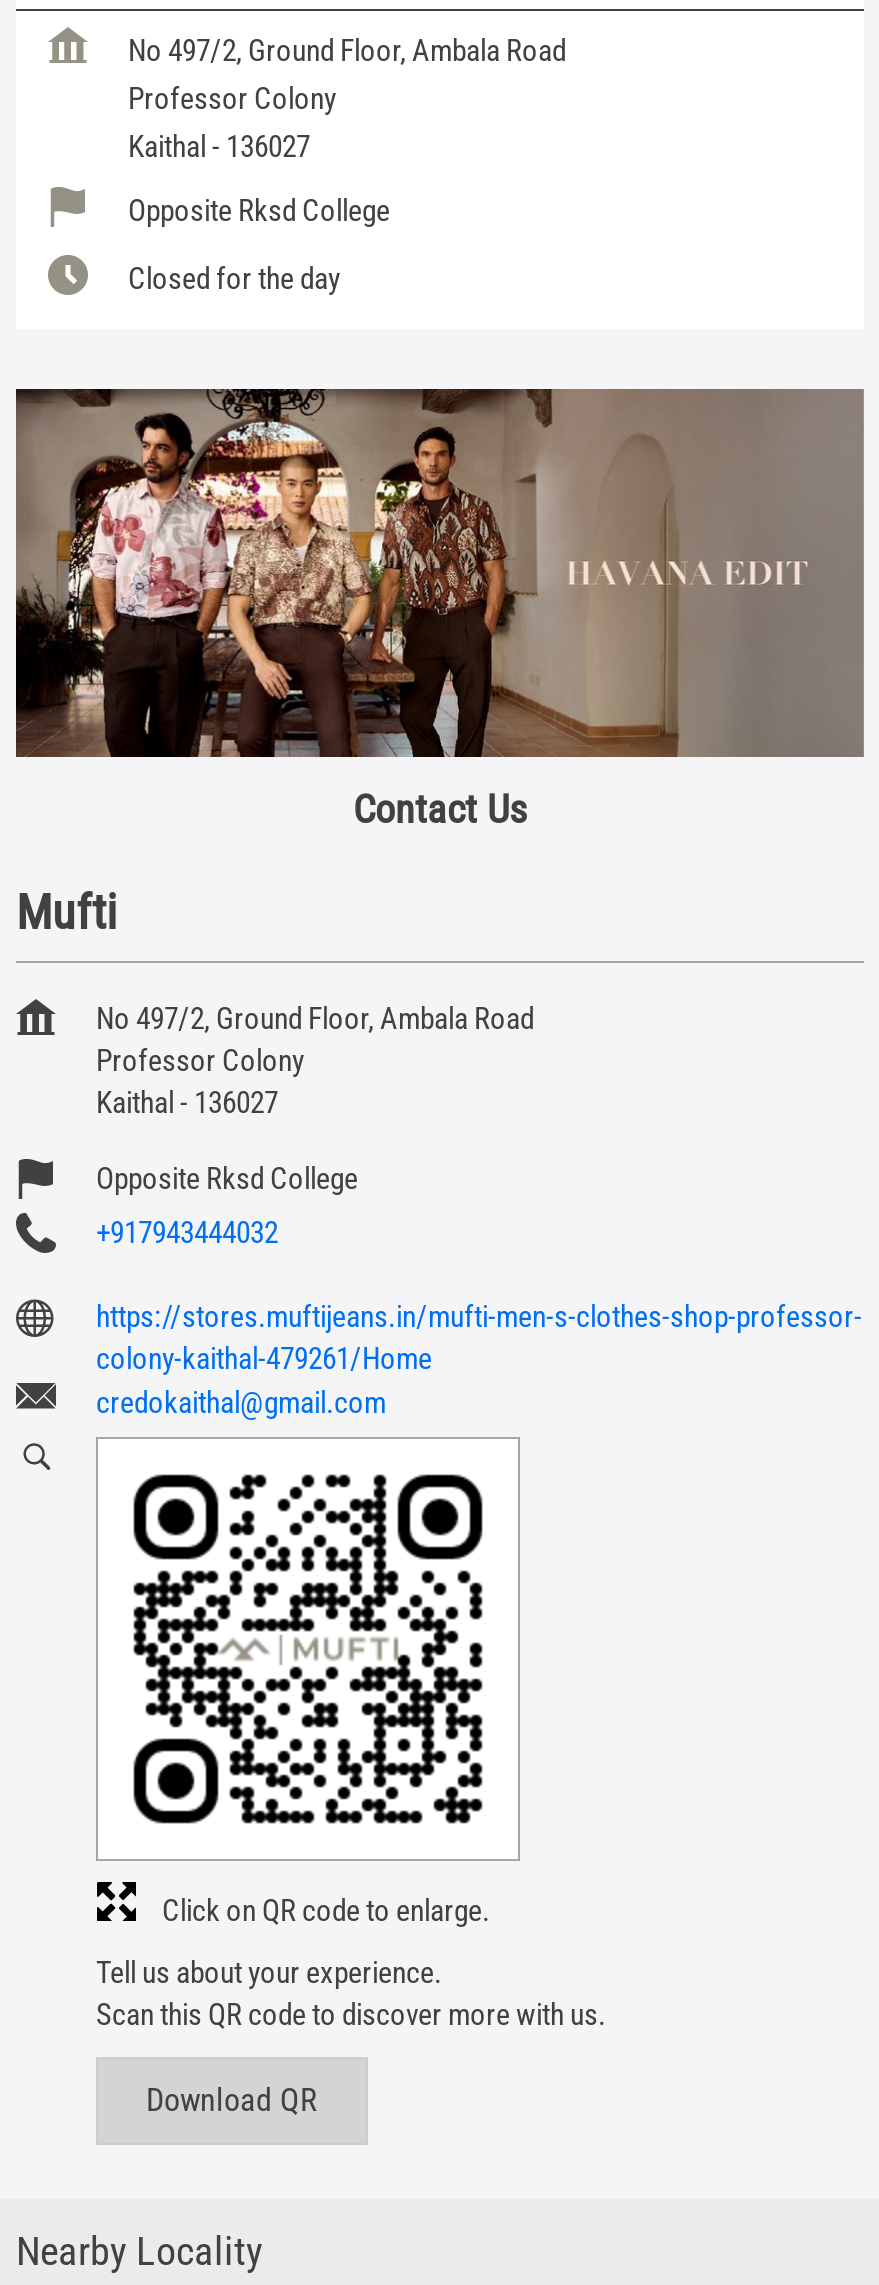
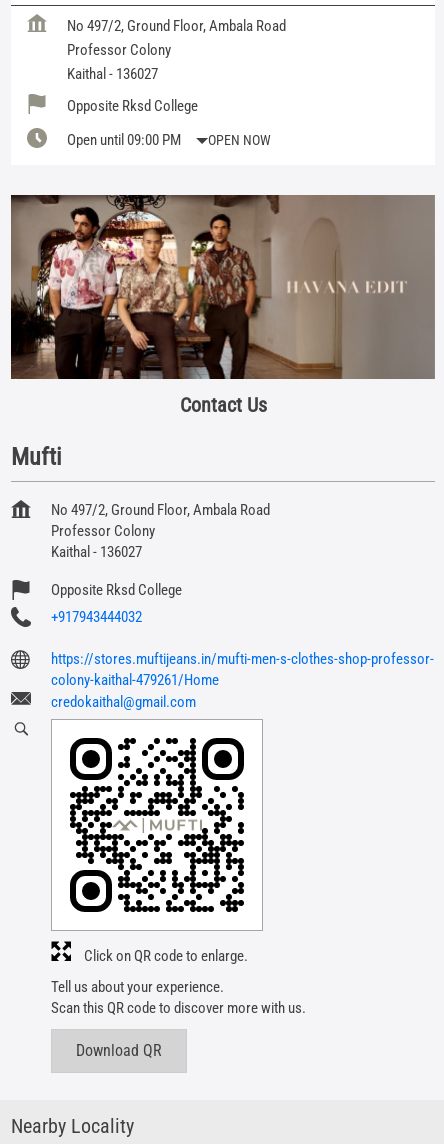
[128,260,340,296] Closed for the day -> [67,130,271,148] Open until 09:00 PM | OPEN NOW

